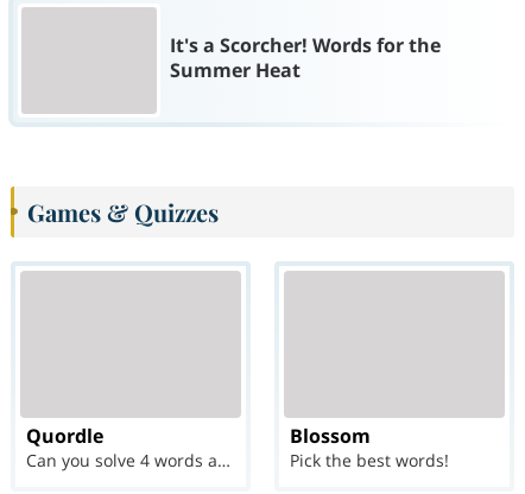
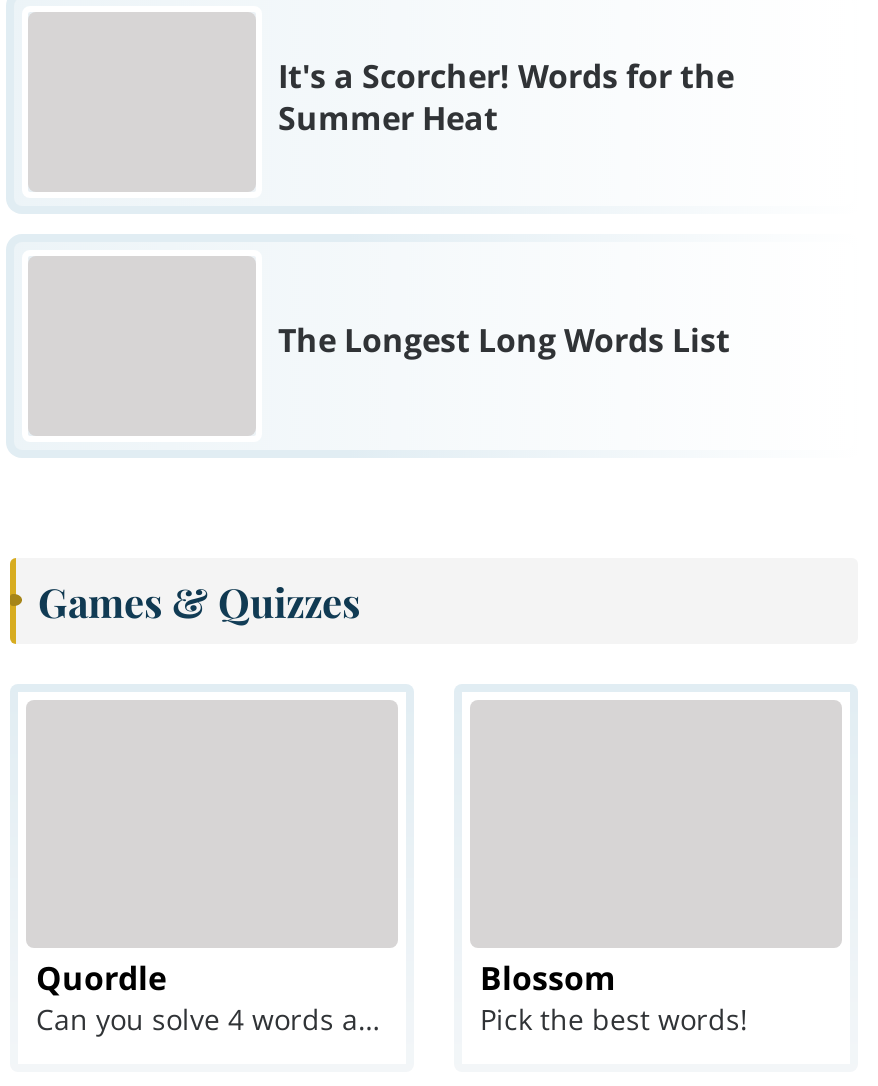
none -> [278,319,730,363] The Longest Long Words List

